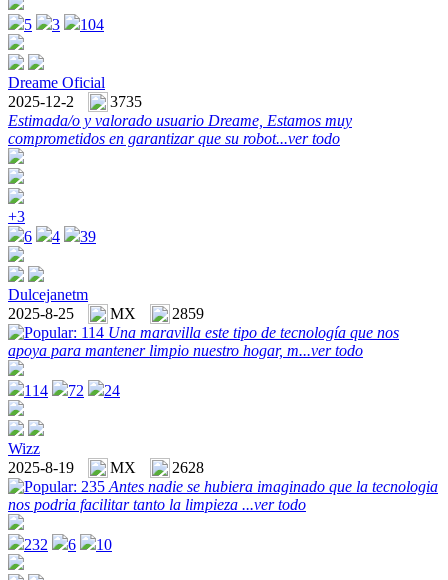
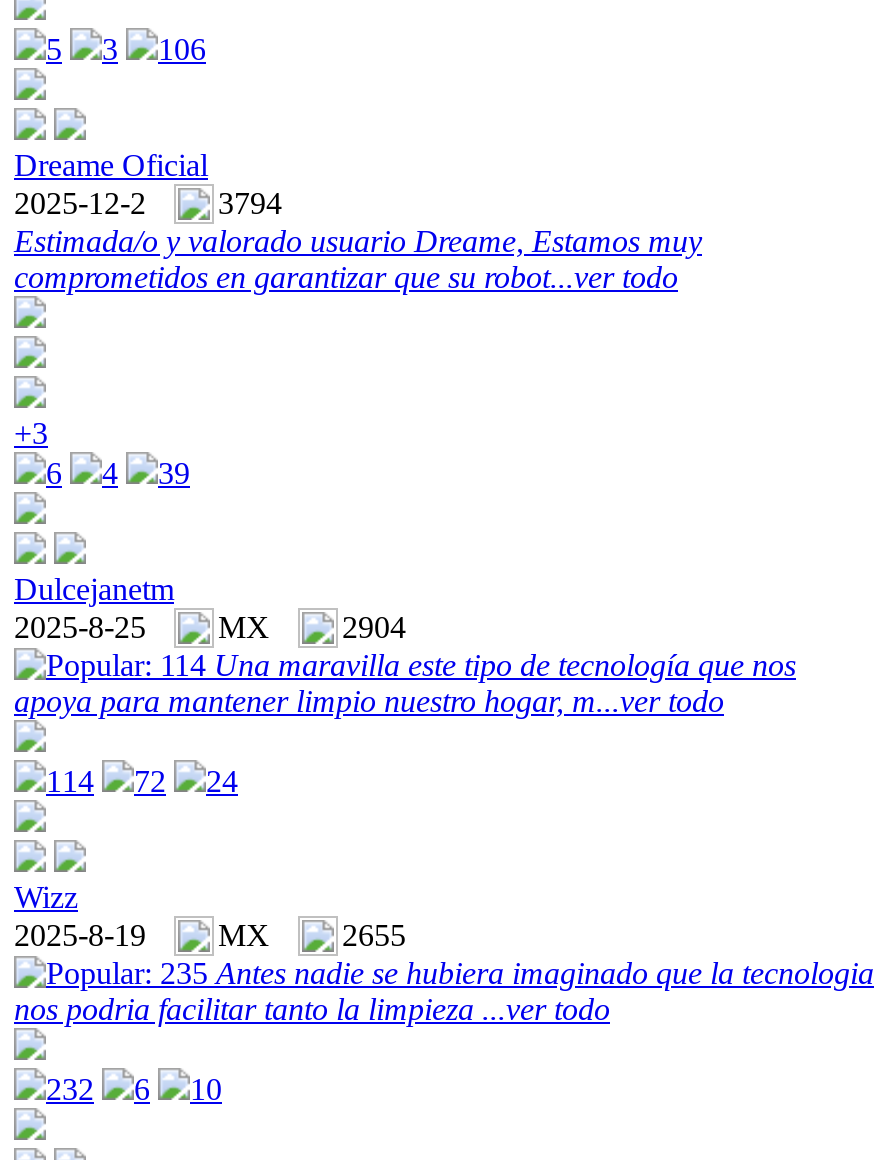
[24,16,104,33] 5 3 104 -> [46,32,206,66] 5 3 106
[8,93,142,110] 2025-12-2 3735 -> [14,186,282,220] 2025-12-2 3794
[8,305,204,322] 2025-8-25 MX 2859 -> [14,610,406,644] 2025-8-25 MX 2904
[8,459,204,476] 2025-8-19 MX 2628 -> [14,918,406,952] 2025-8-19 MX 2655

